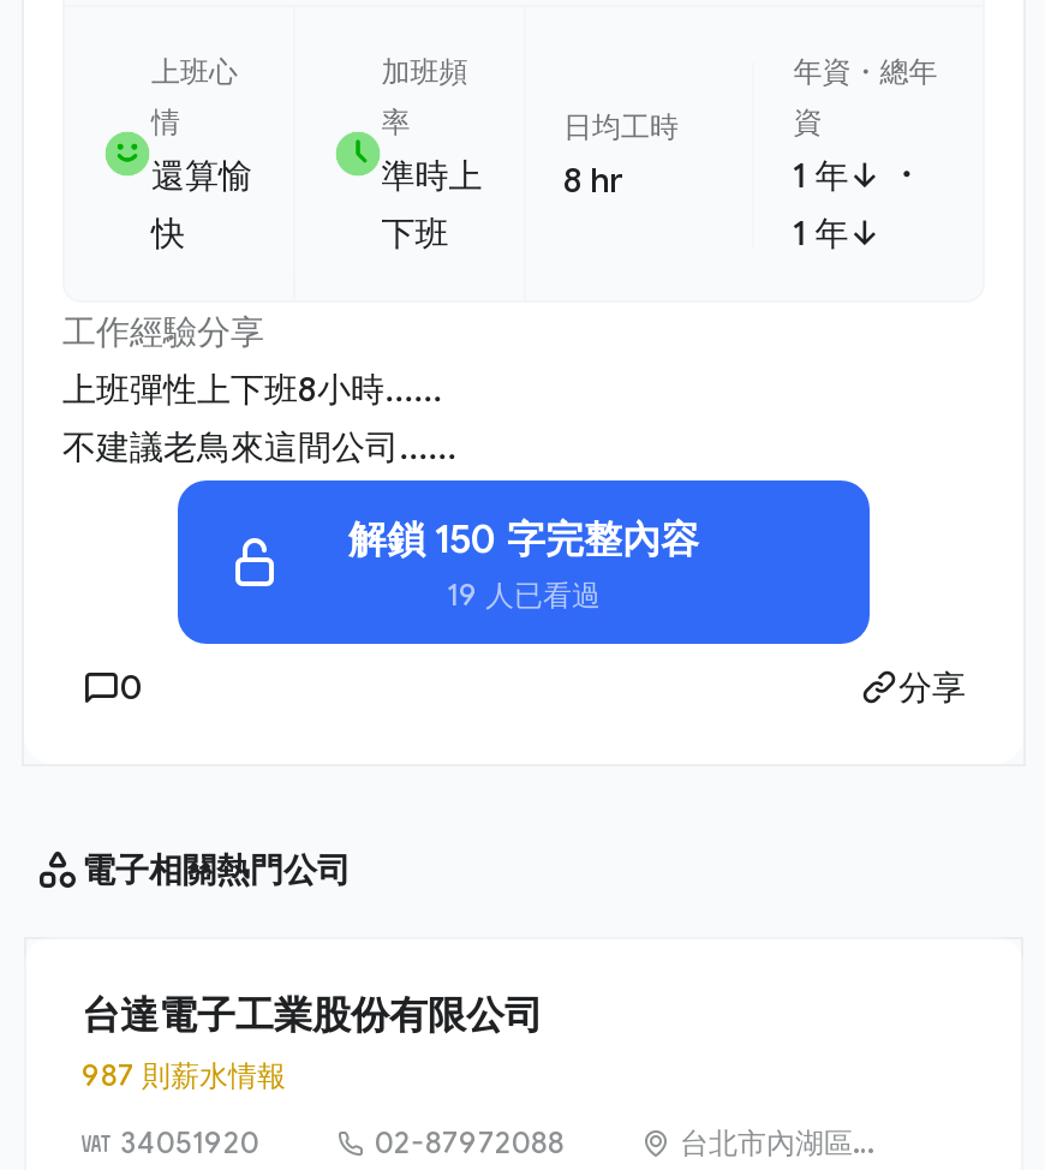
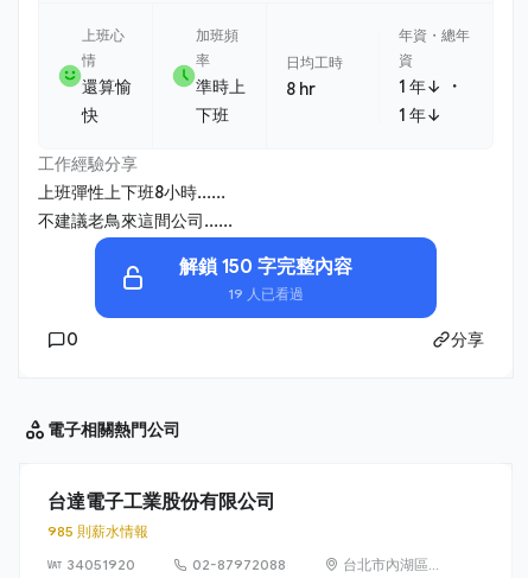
[82,1057,286,1093] 987 則薪水情報 -> [47,522,148,540] 985 則薪水情報

